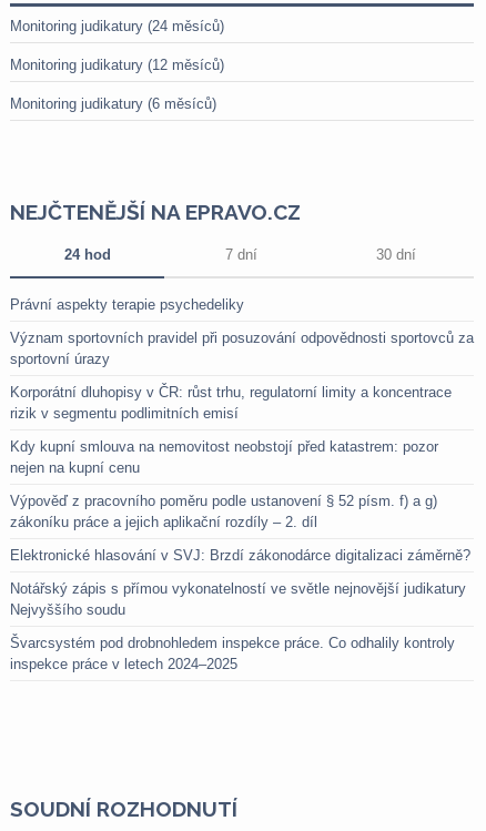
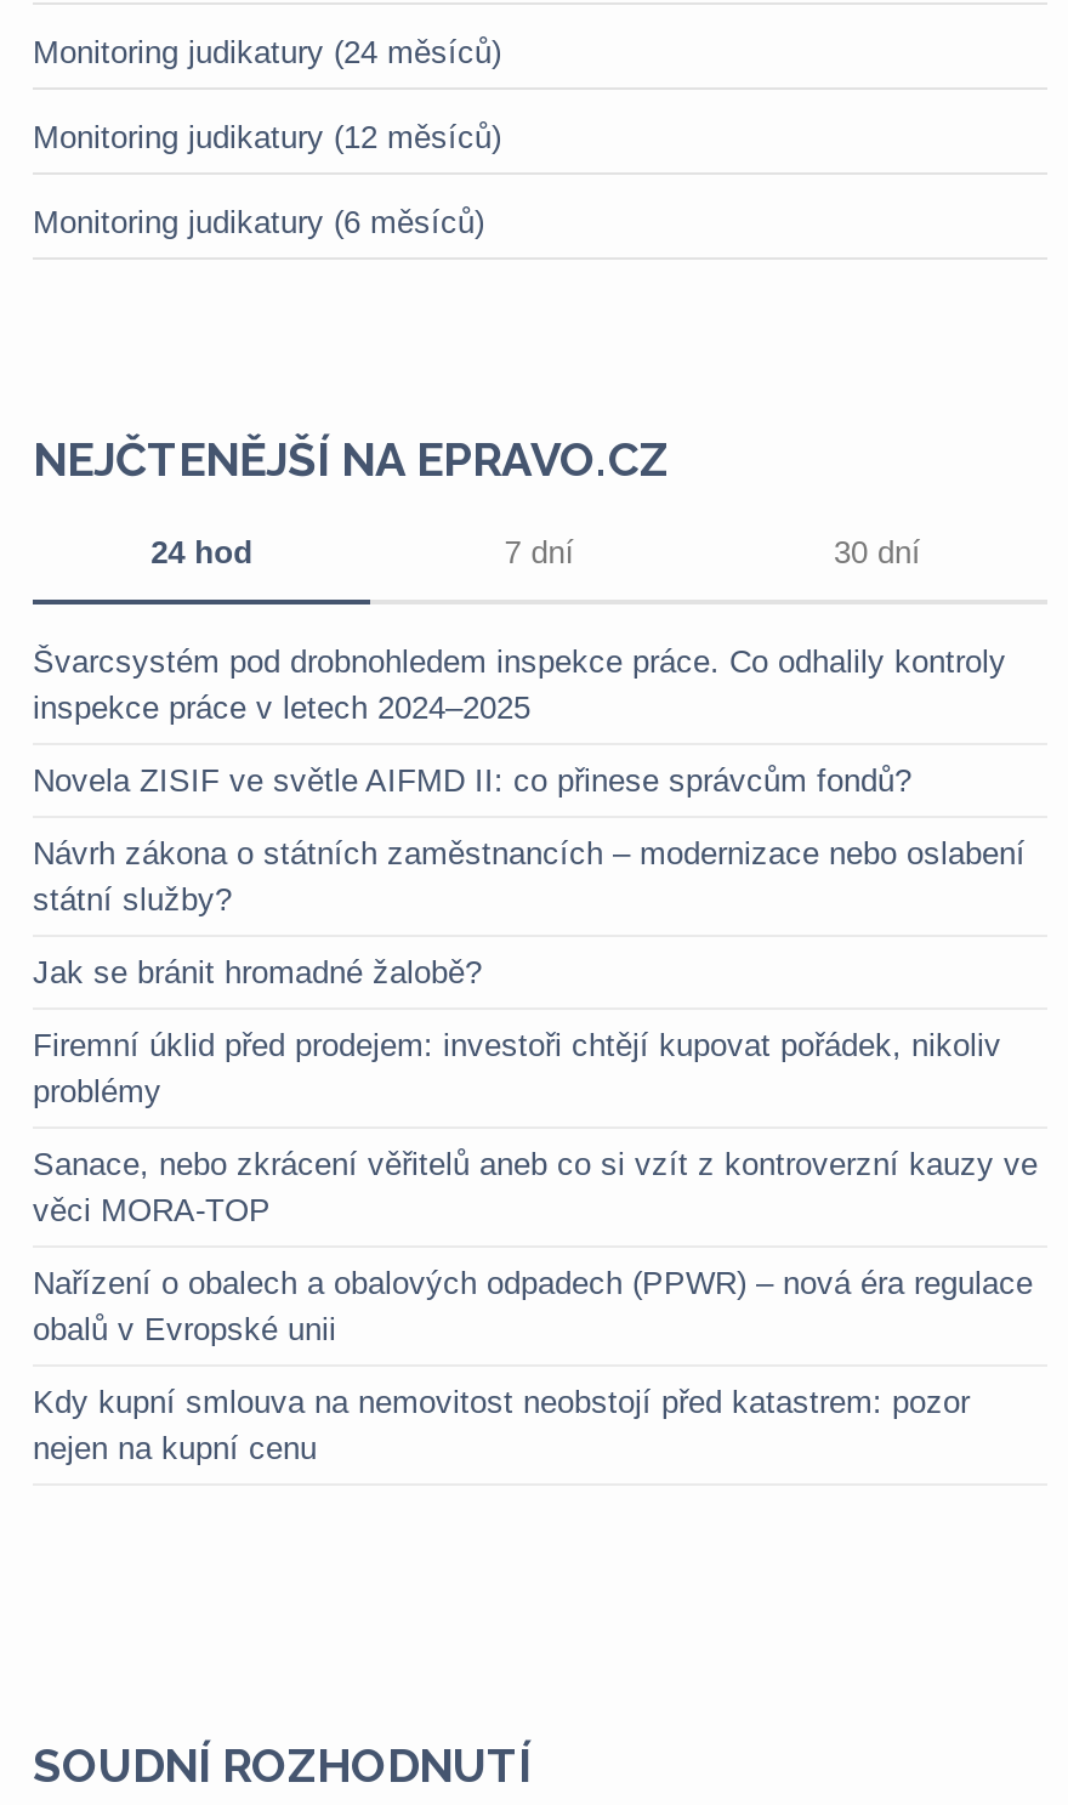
[10,296,474,421] Právní aspekty terapie psychedeliky | Význam sportovních pravidel při posuzování odpovědnosti sportovců za | sportovní úrazy | Korporátní dluhopisy v ČR: růst trhu, regulatorní limity a koncentrace | rizik v segmentu podlimitních emisí -> [33,761,1038,1346] Novela ZISIF ve světle AIFMD II: co přinese správcům fondů? | Návrh zákona o státních zaměstnancích – modernizace nebo oslabení | státní služby? | Jak se bránit hromadné žalobě? | Firemní úklid před prodejem: investoři chtějí kupovat pořádek, nikoliv | problémy | Sanace, nebo zkrácení věřitelů aneb co si vzít z kontroverzní kauzy ve | věci MORA-TOP | Nařízení o obalech a obalových odpadech (PPWR) – nová éra regulace | obalů v Evropské unii
moved [10,438,438,476] -> [33,1383,970,1465]: Kdy kupní smlouva na nemovitost neobstojí před katastrem: pozor | nejen na kupní cenu
[10,492,470,618] Výpověď z pracovního poměru podle ustanovení § 52 písm. f) a g) | zákoníku práce a jejich aplikační rozdíly – 2. díl | Elektronické hlasování v SVJ: Brzdí zákonodárce digitalizaci záměrně? | Notářský zápis s přímou vykonatelností ve světle nejnovější judikatury | Nejvyššího soudu -> none
moved [10,634,455,672] -> [33,642,1006,725]: Švarcsystém pod drobnohledem inspekce práce. Co odhalily kontroly | inspekce práce v letech 2024–2025

